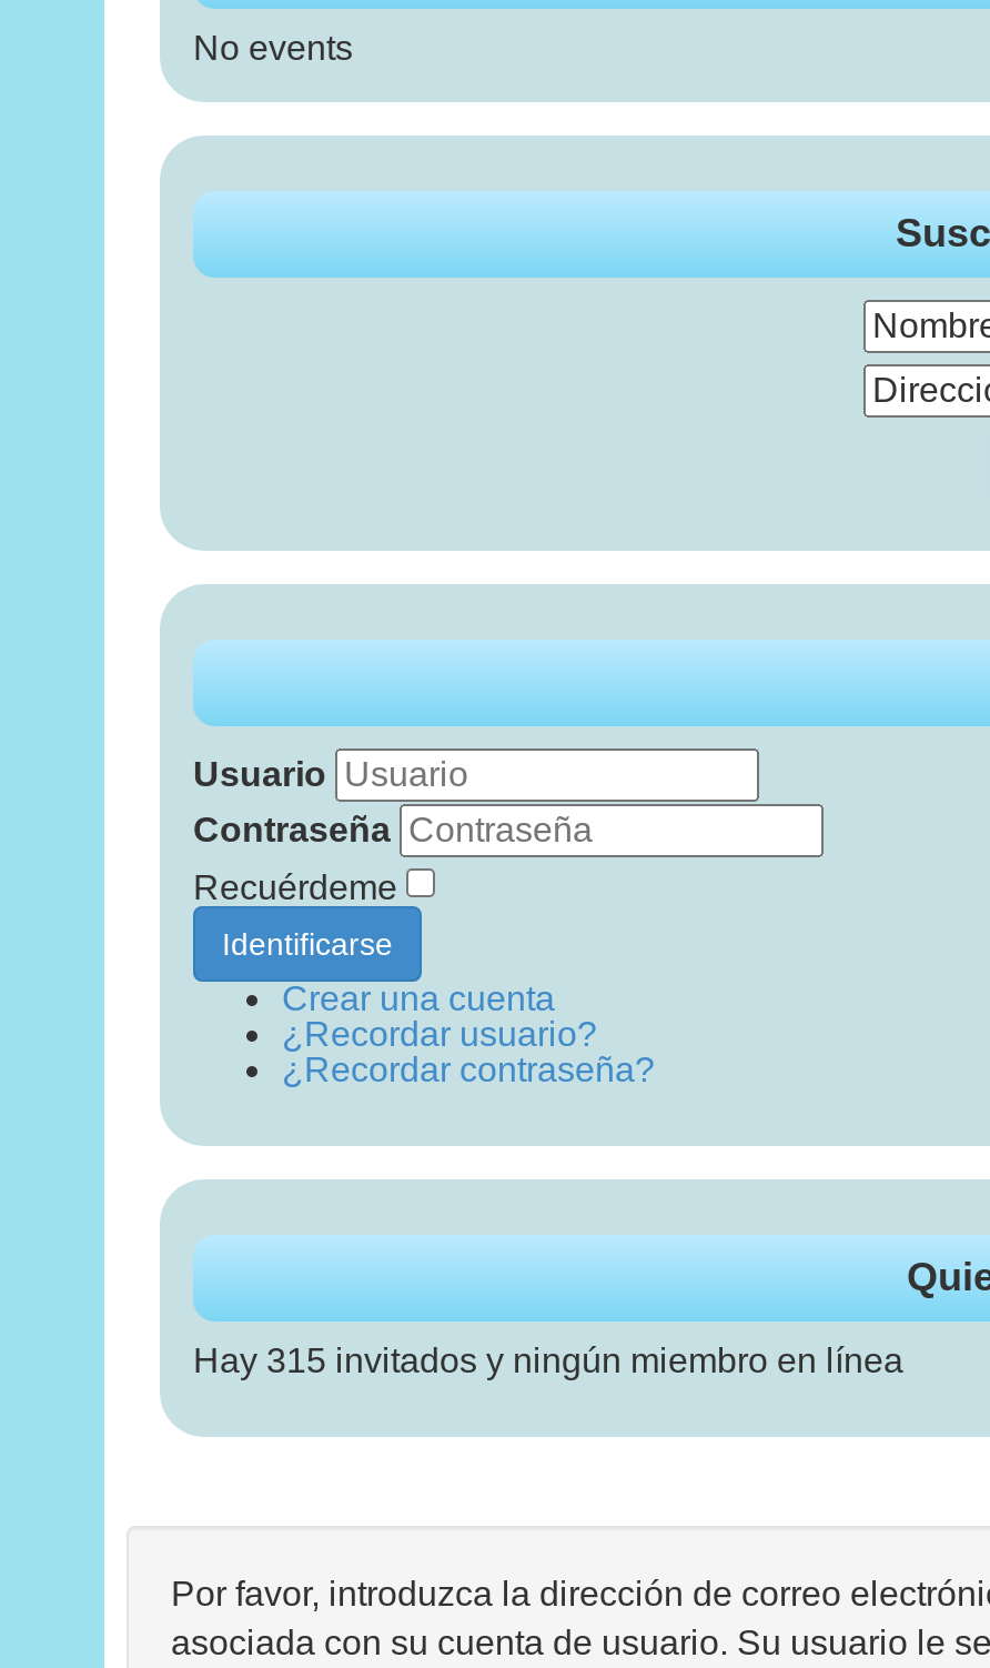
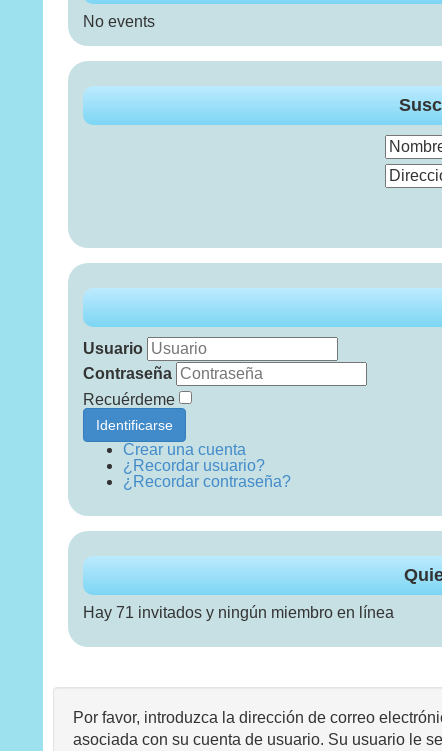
[193,1341,903,1379] Hay 315 invitados y ningún miembro en línea -> [83,604,394,621] Hay 71 invitados y ningún miembro en línea

